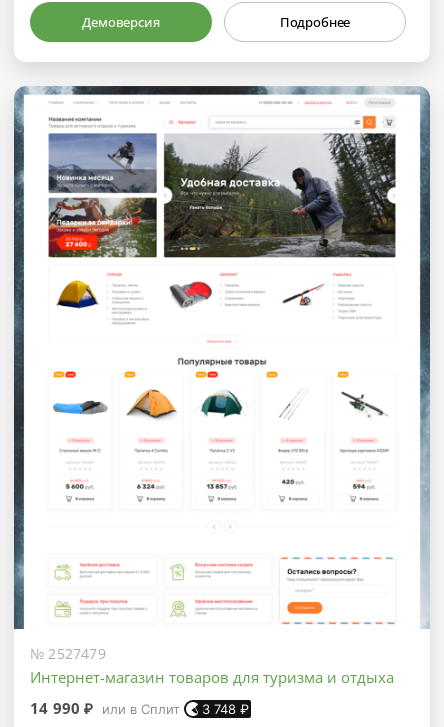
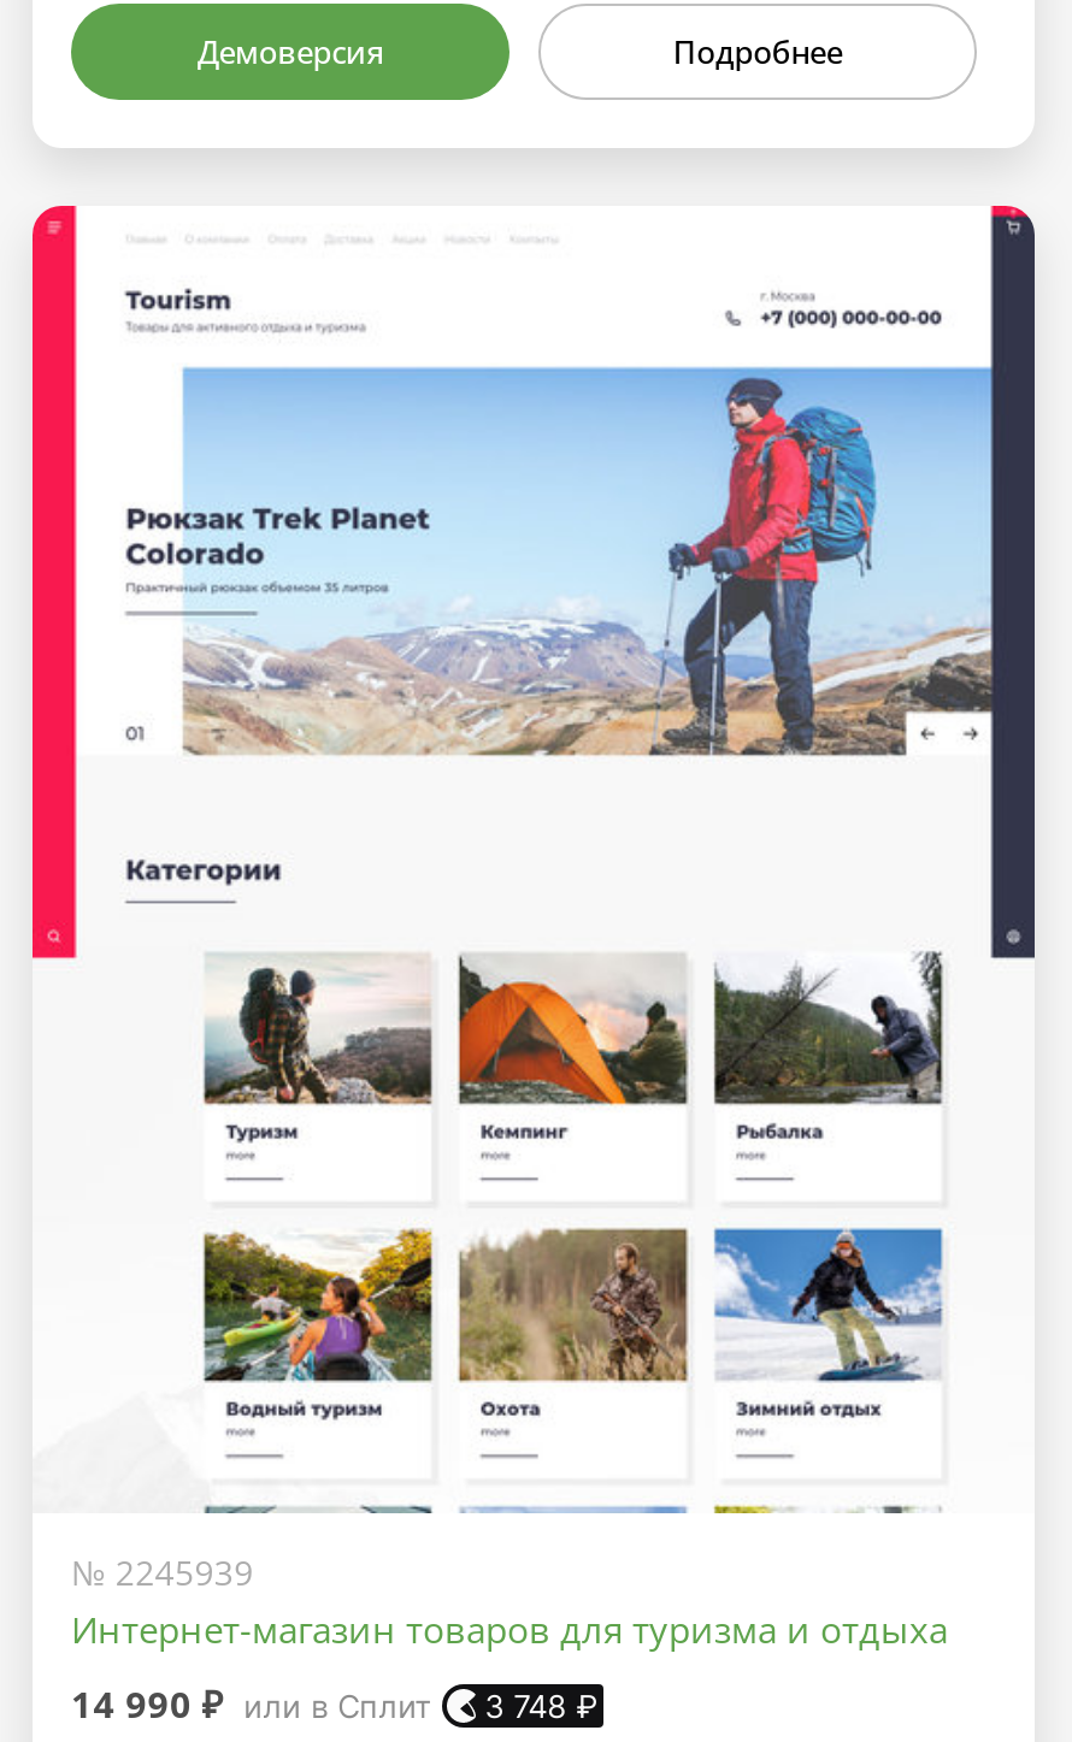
[13,85,431,663] [image] | № 2527479 -> [30,203,1035,1594] [image] | № 2245939

